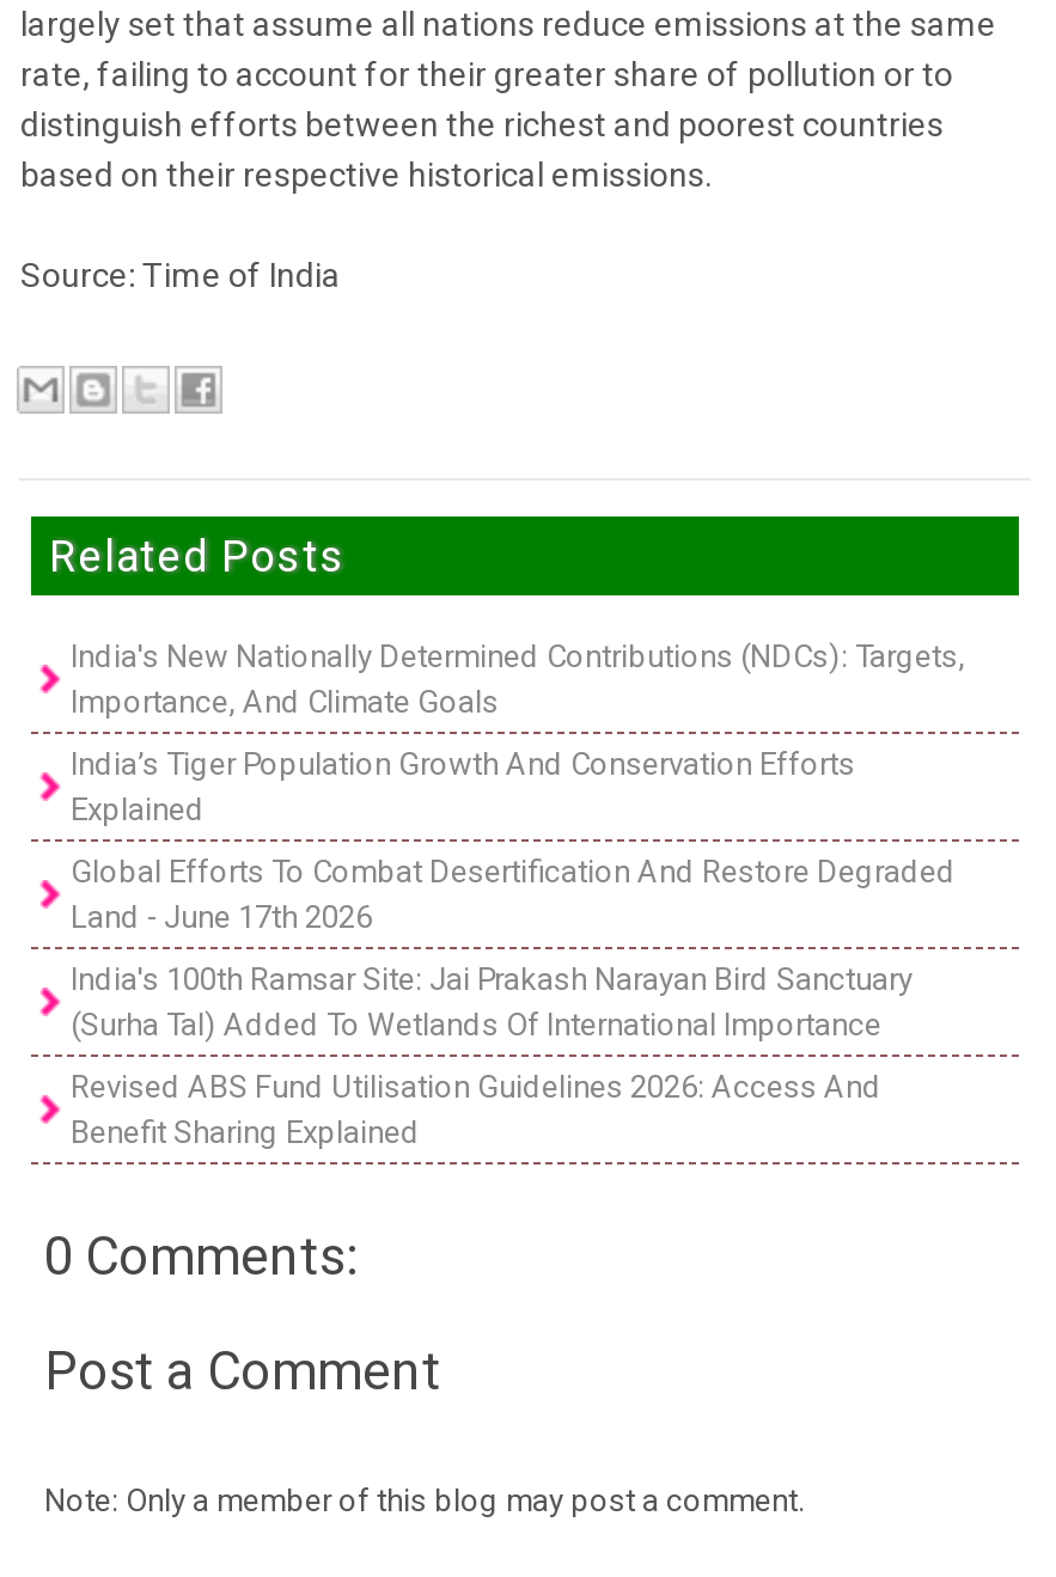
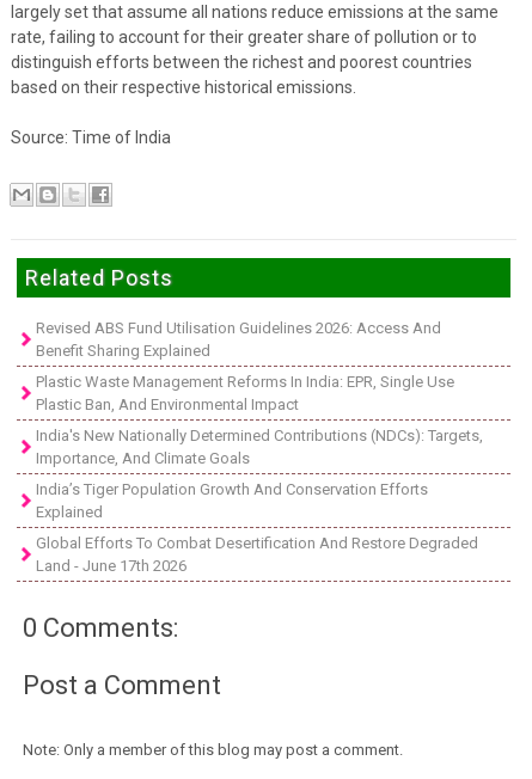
none -> [36,373,455,414] Plastic Waste Management Reforms In India: EPR, Single Use | Plastic Ban, And Environmental Impact
moved [71,639,965,936] -> [36,427,484,575]: India's New Nationally Determined Contributions (NDCs): Targets, | Importance, And Climate Goals | India’s Tiger Population Growth And Conservation Efforts | Explained | Global Efforts To Combat Desertification And Restore Degraded | Land - June 17th 2026
[71,962,912,1044] India's 100th Ramsar Site: Jai Prakash Narayan Bird Sanctuary | (Surha Tal) Added To Wetlands Of International Importance -> none
moved [71,1070,881,1151] -> [36,319,442,360]: Revised ABS Fund Utilisation Guidelines 2026: Access And | Benefit Sharing Explained

